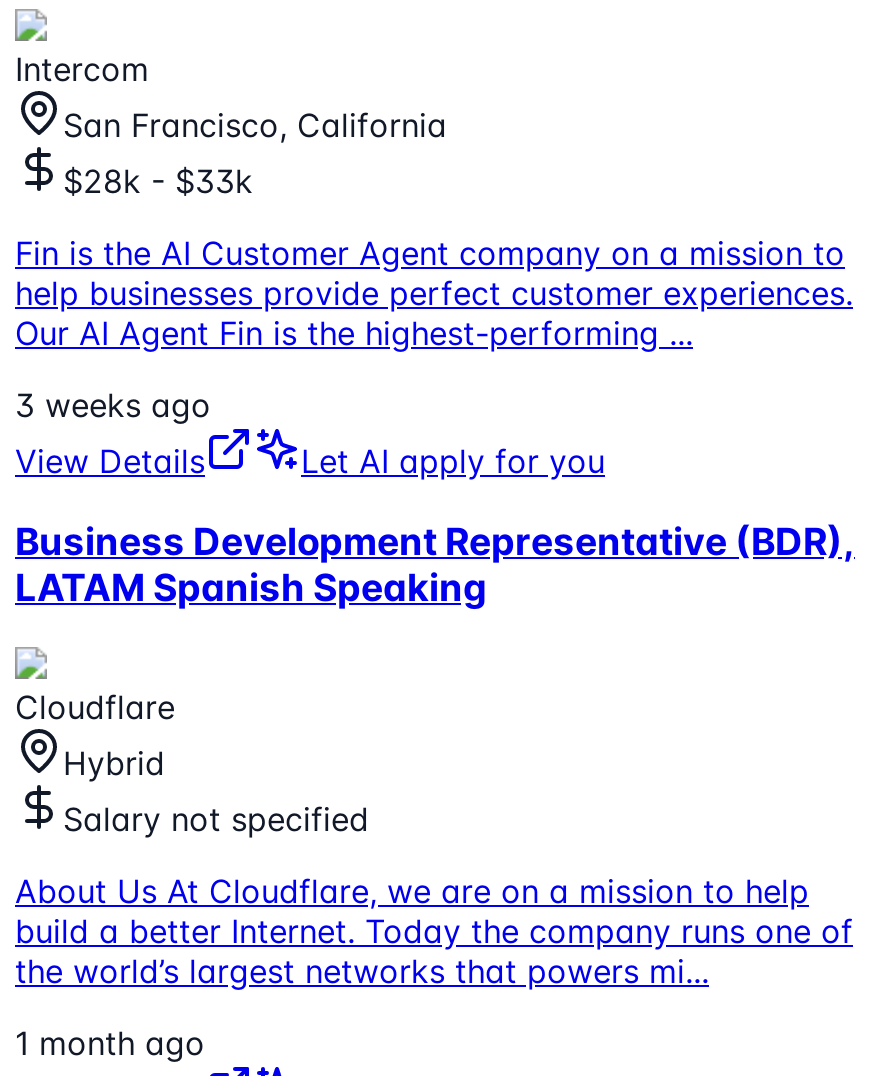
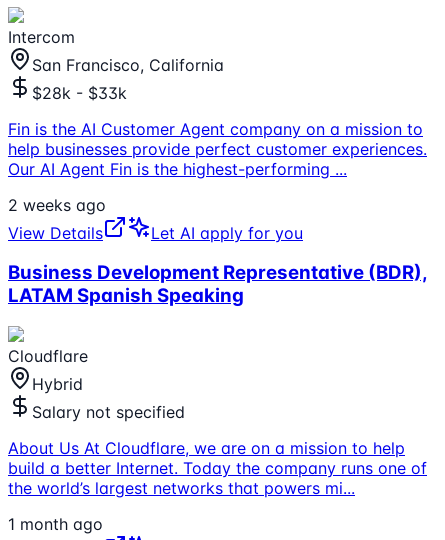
[15,385,211,425] 3 weeks ago -> [8,195,106,215] 2 weeks ago

